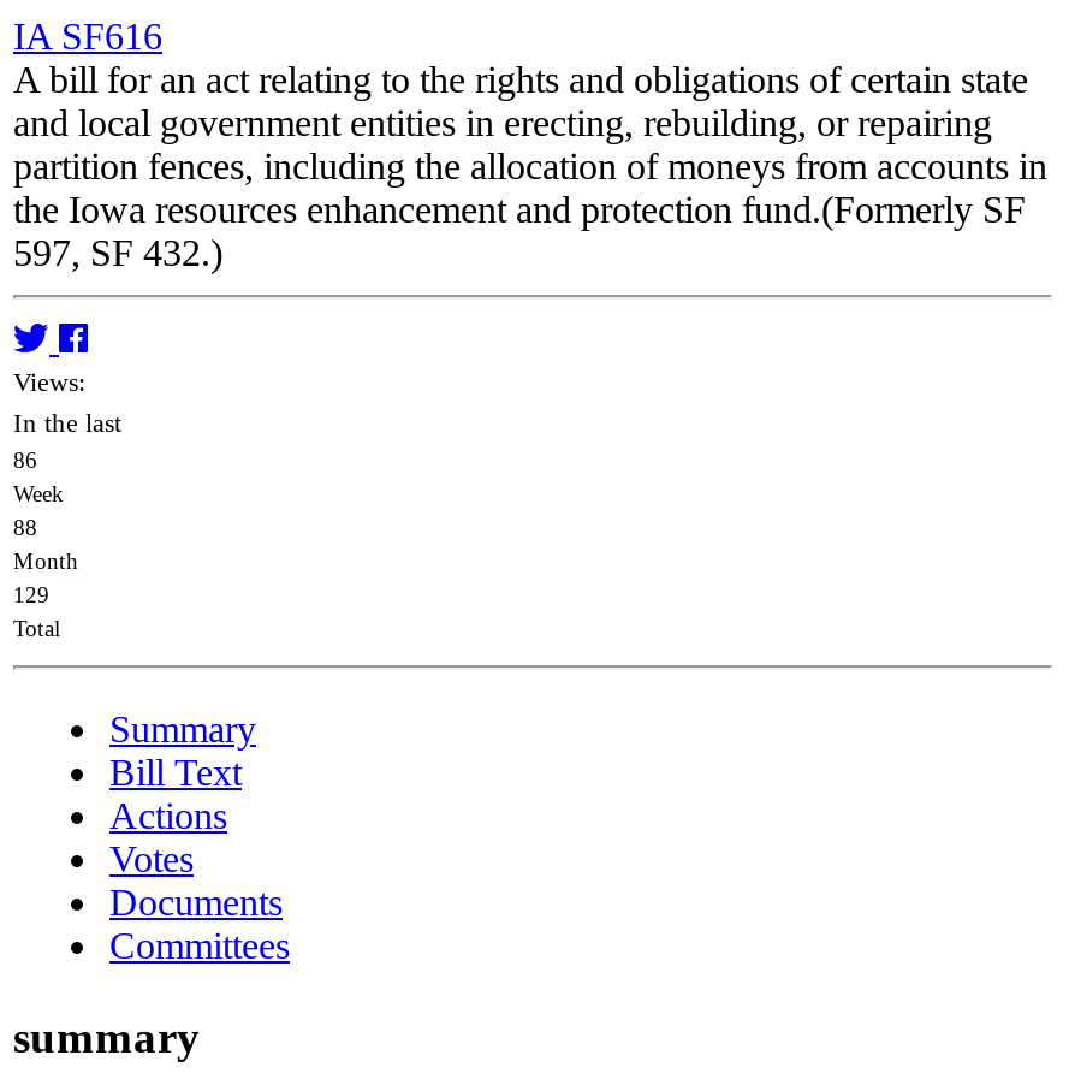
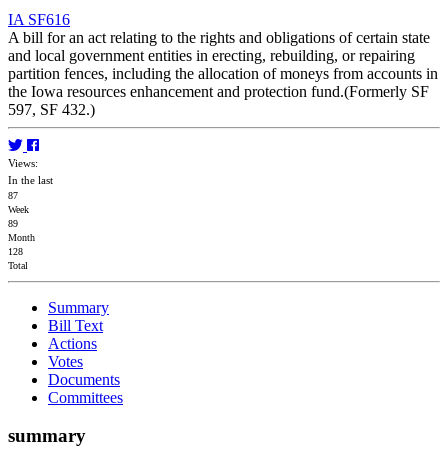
[13,445,37,472] 86 -> [8,189,18,200] 87
[13,512,37,539] 88 -> [8,217,18,228] 89
[13,580,49,606] 129 -> [8,245,23,256] 128

